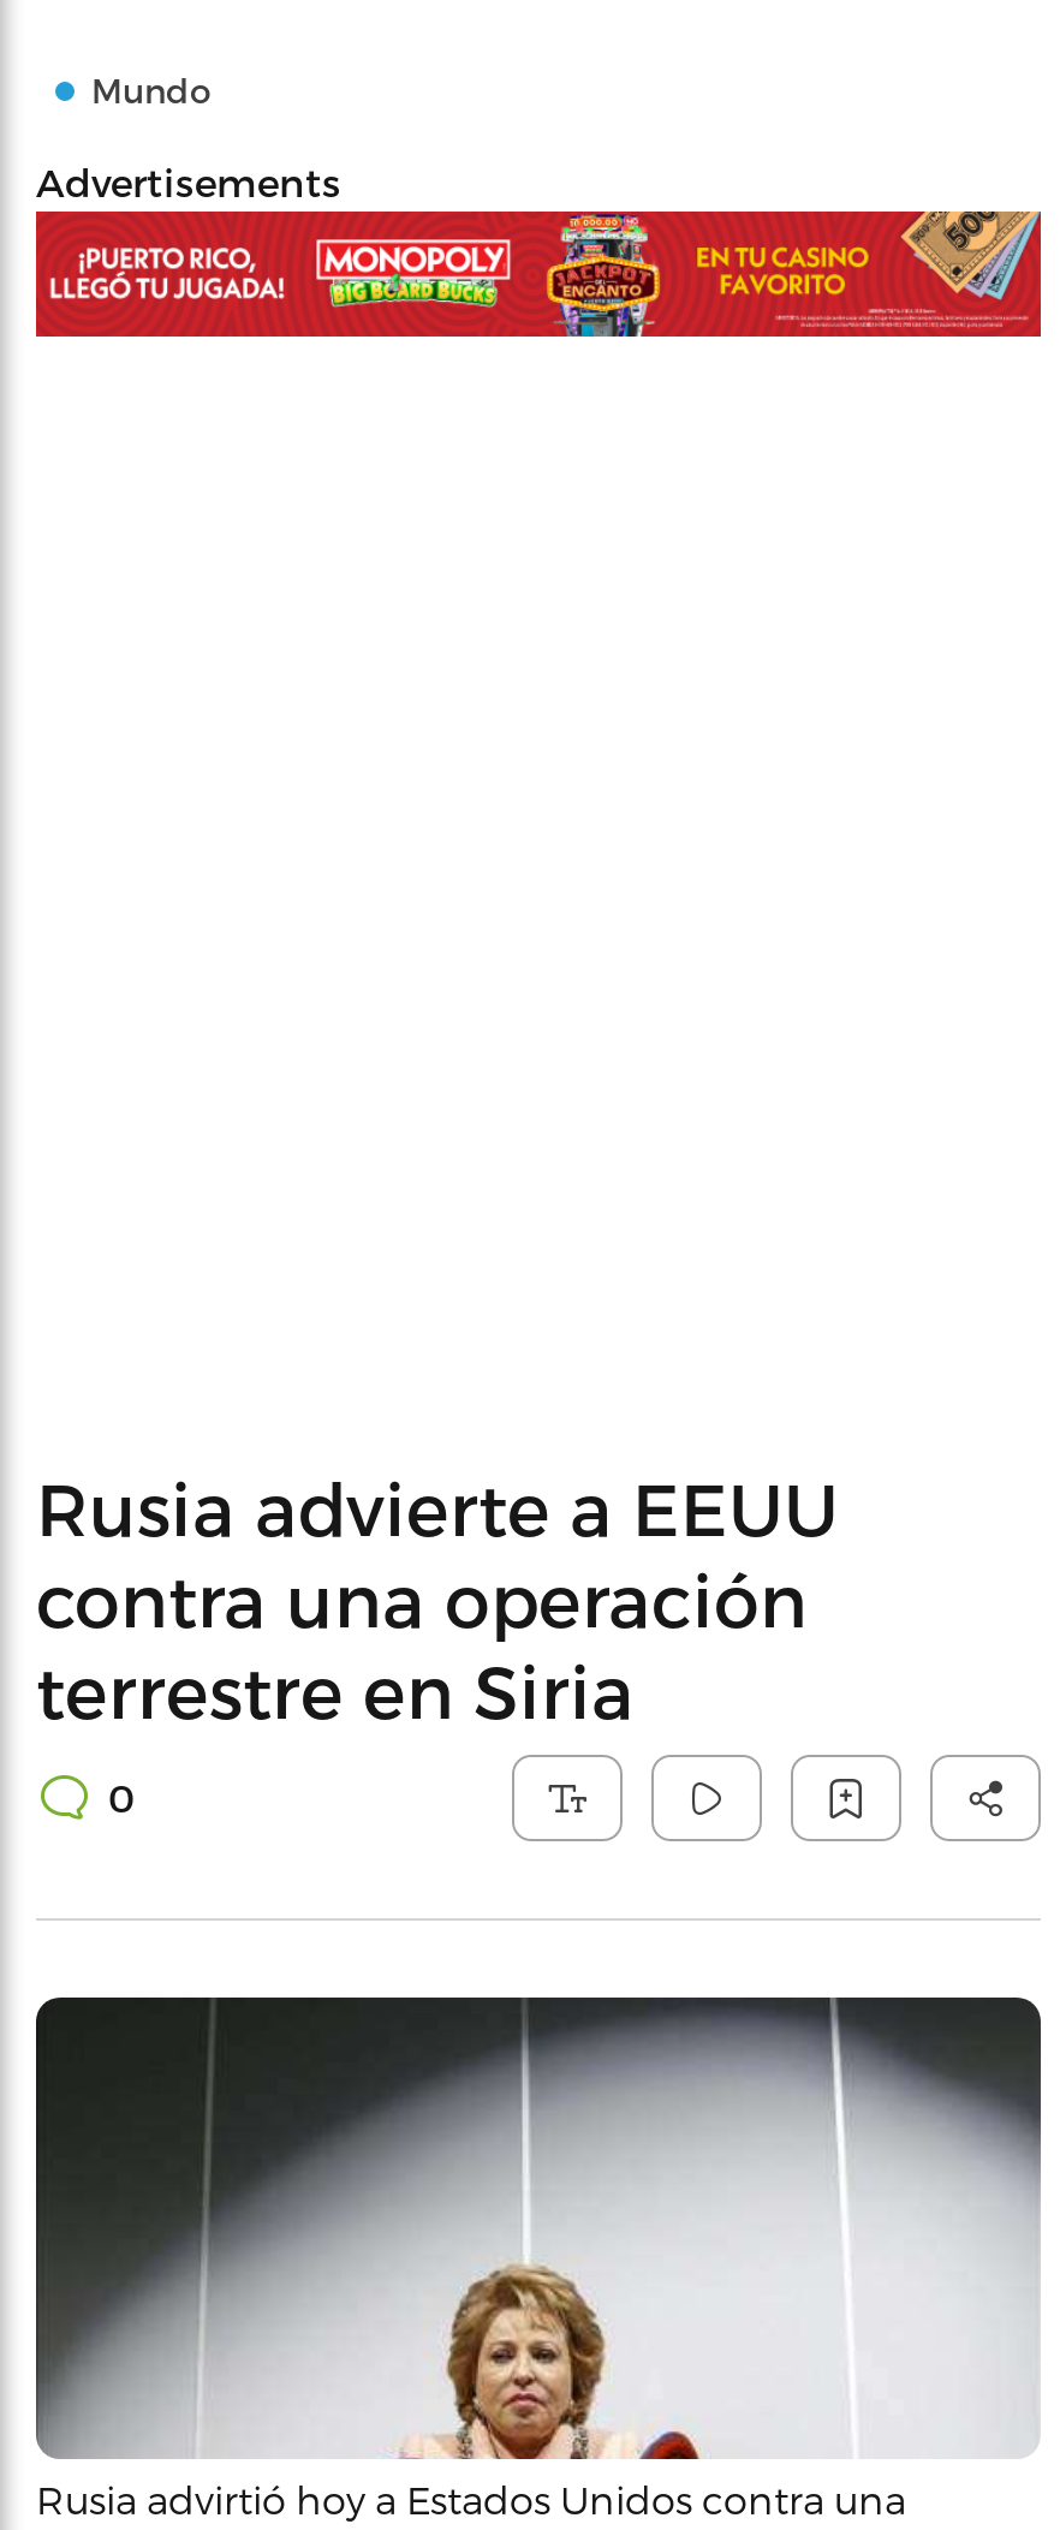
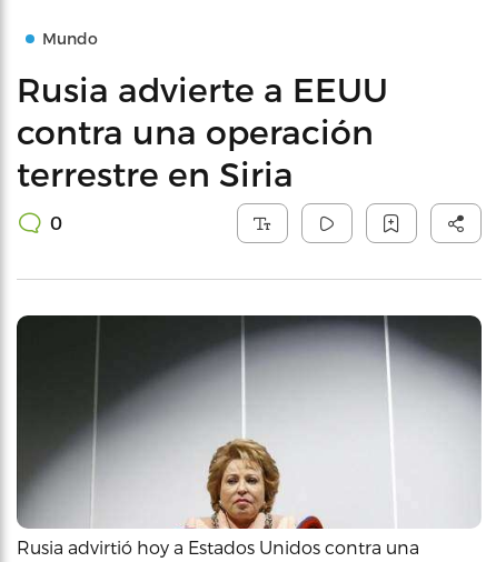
[36,159,341,204] Advertisements -> none
[34,209,1043,339] [image] -> none

